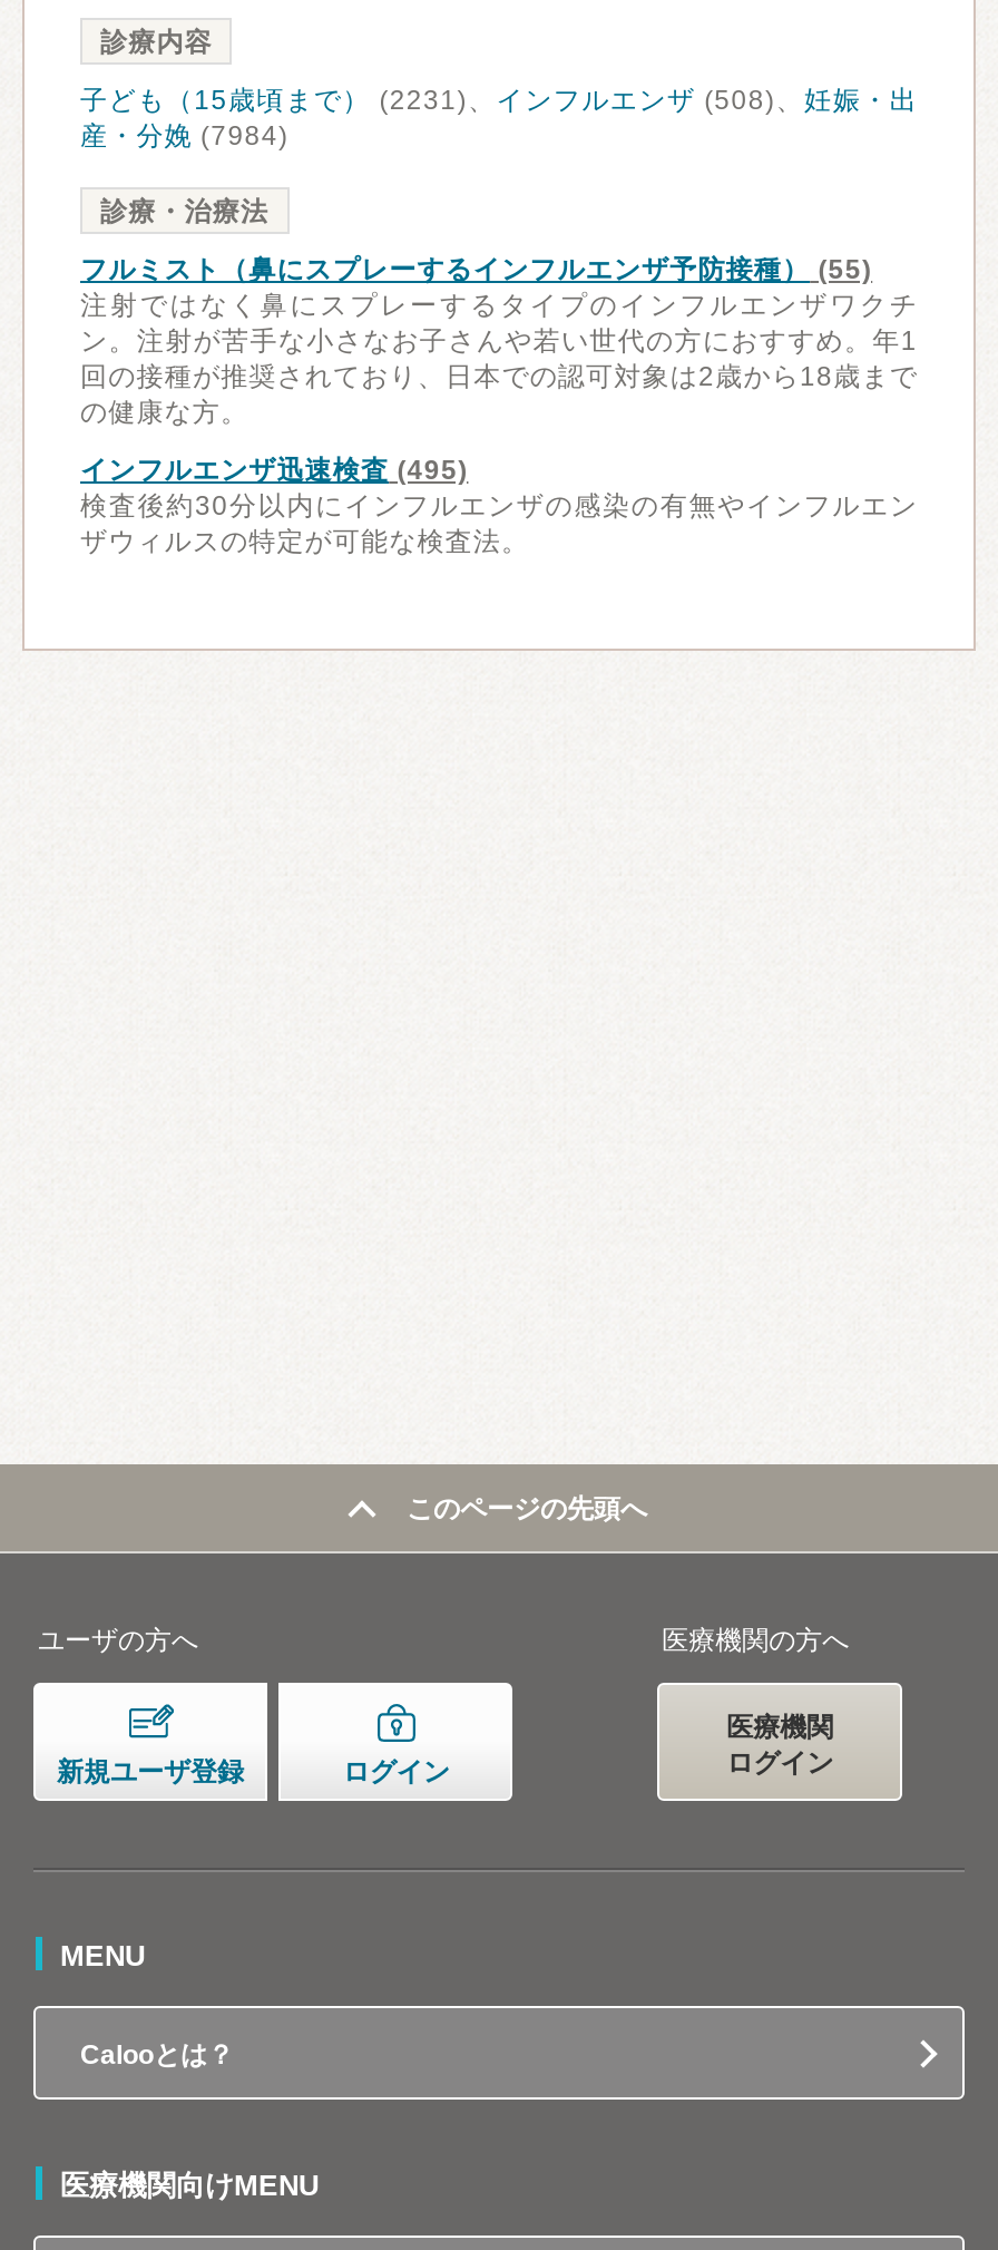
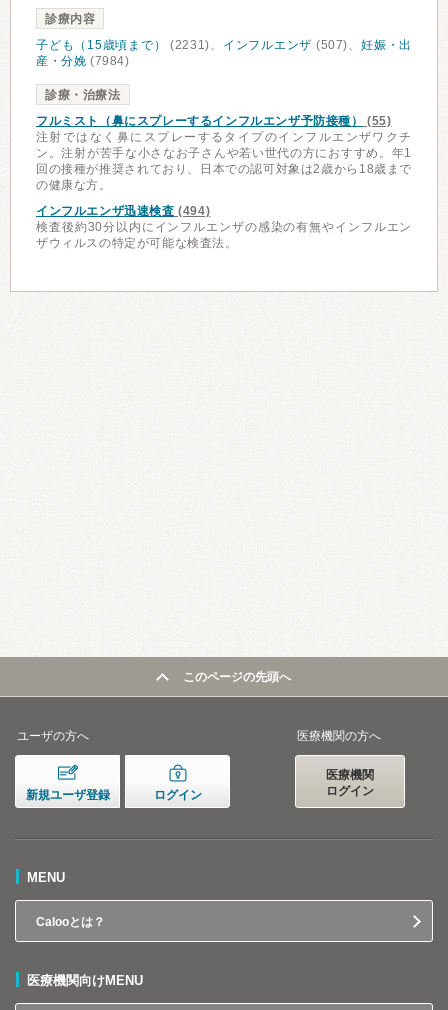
[80,85,918,116] 子ども（15歳頃まで）(2231)、インフルエンザ(508)、妊娠・出 -> [36,38,412,52] 子ども（15歳頃まで）(2231)、インフルエンザ(507)、妊娠・出
[80,455,468,486] インフルエンザ迅速検査(495) -> [36,204,210,218] インフルエンザ迅速検査(494)

